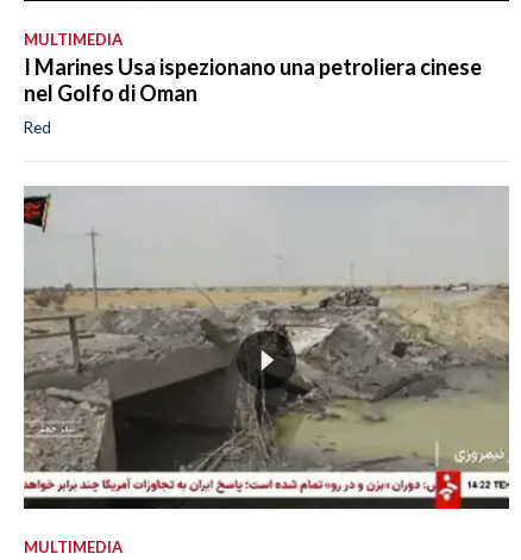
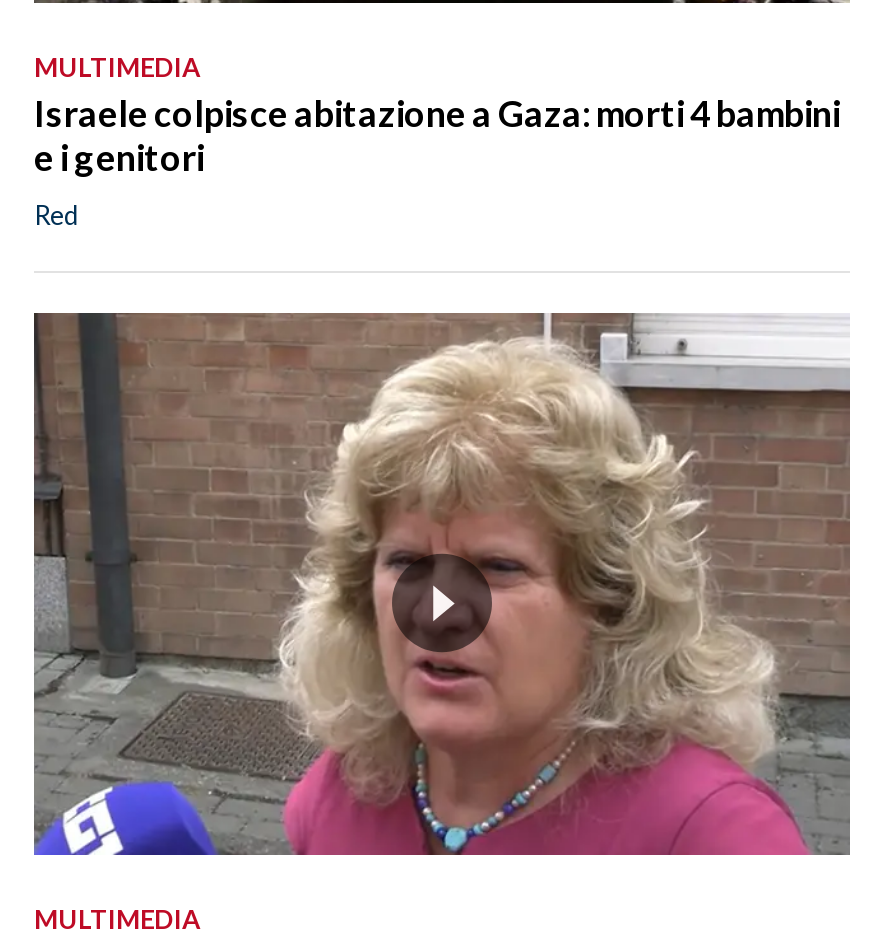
[24,54,482,106] I Marines Usa ispezionano una petroliera cinese | nel Golfo di Oman -> [34,90,840,178] Israele colpisce abitazione a Gaza: morti 4 bambini | e i genitori
[23,186,509,510] [image] -> [32,312,852,858] [image]

